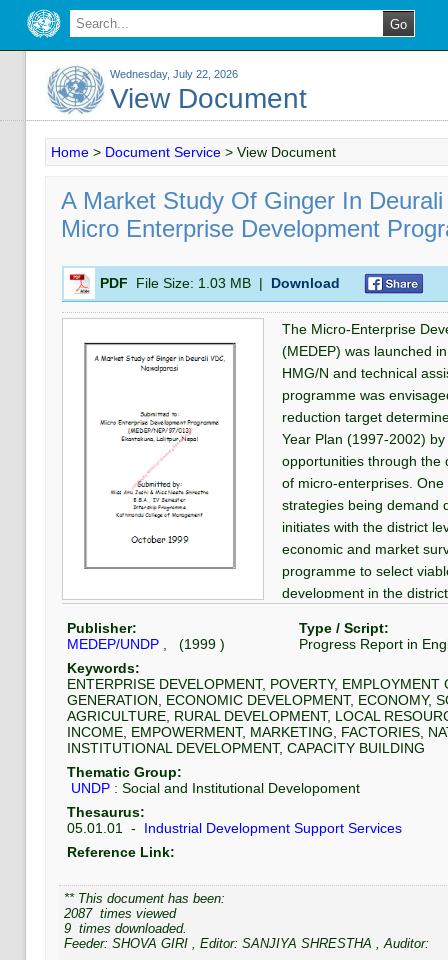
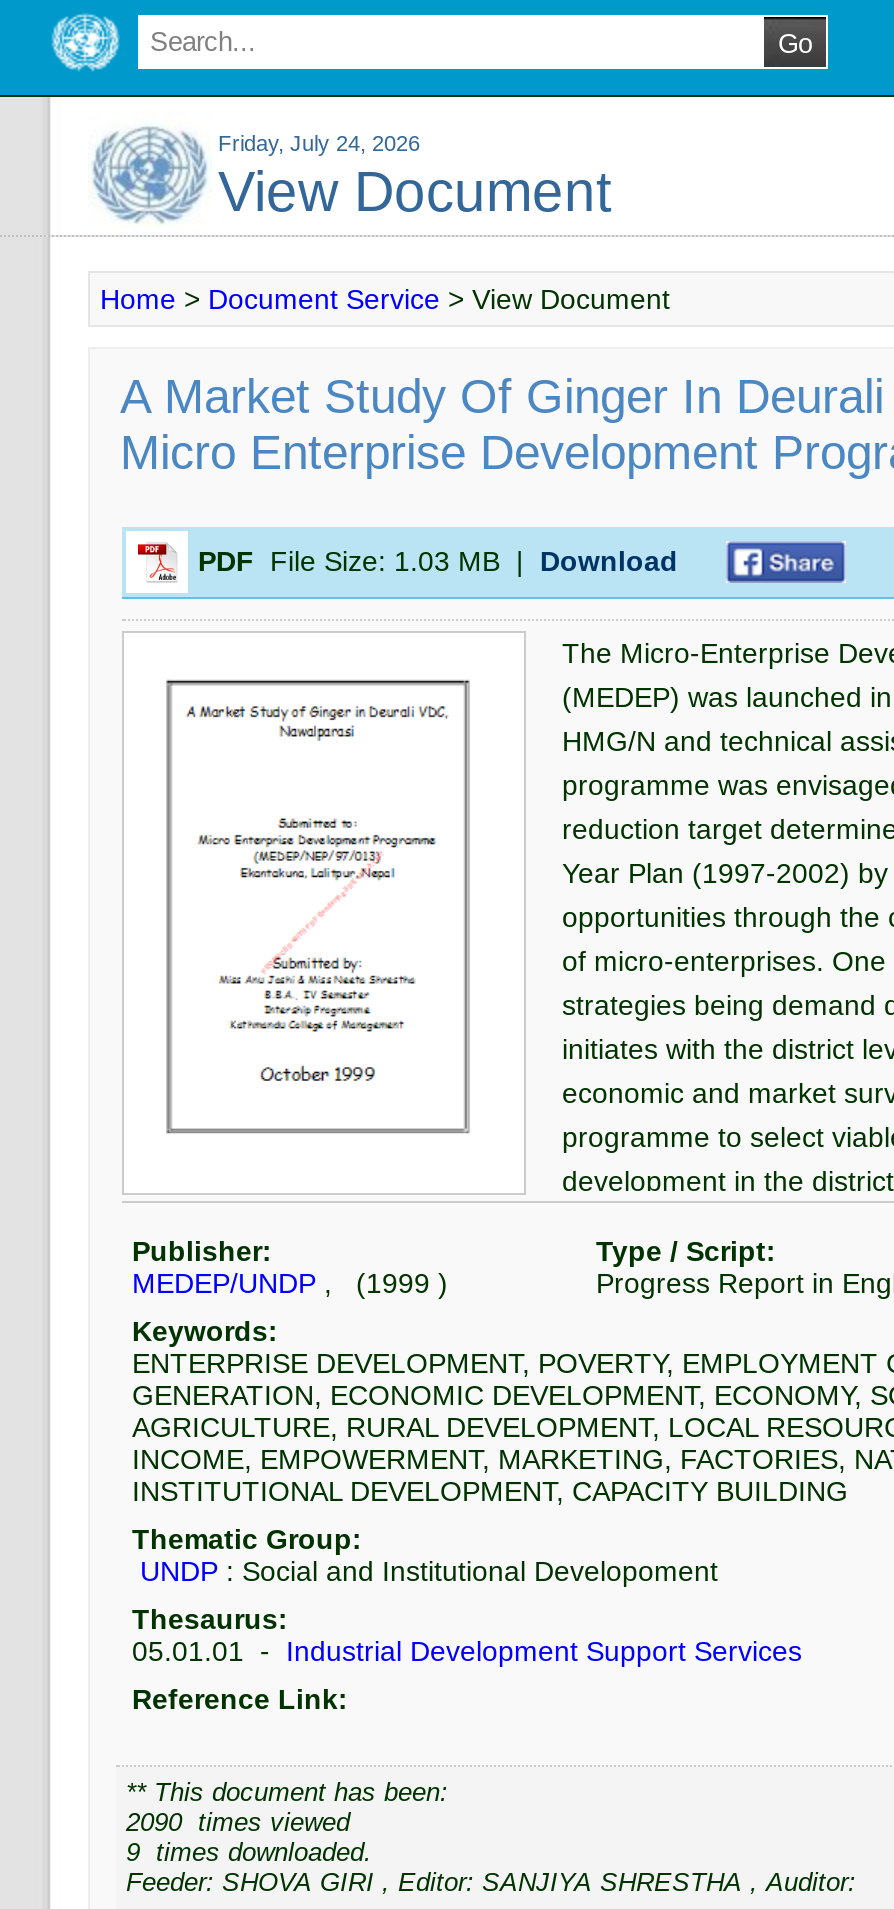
[110,68,238,80] Wednesday, July 22, 2026 -> [218,131,420,155] Friday, July 24, 2026
[64,906,176,921] 2087 times viewed -> [126,1807,350,1837] 2090 times viewed

